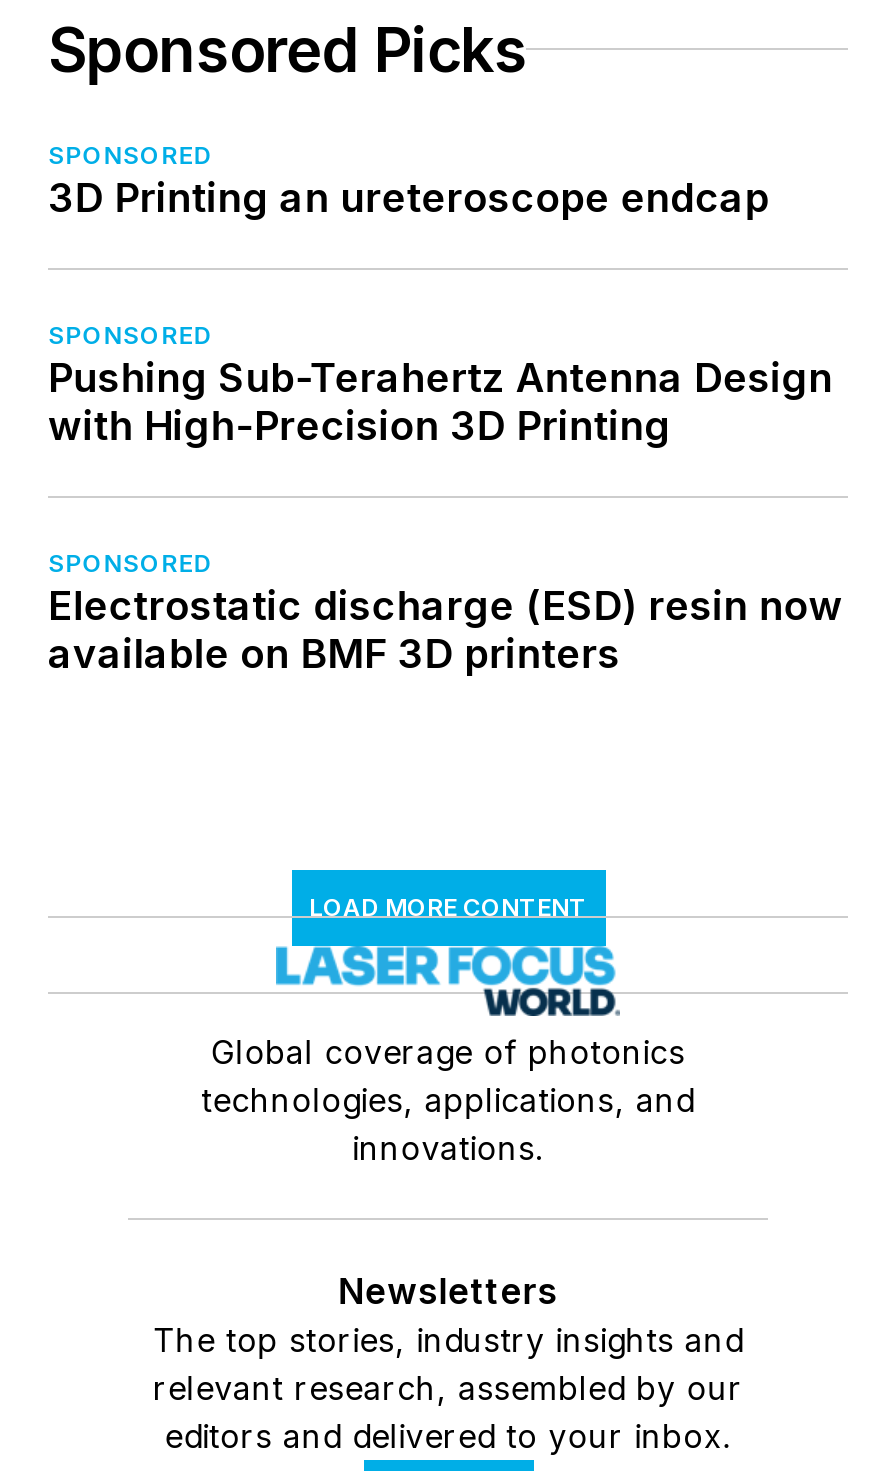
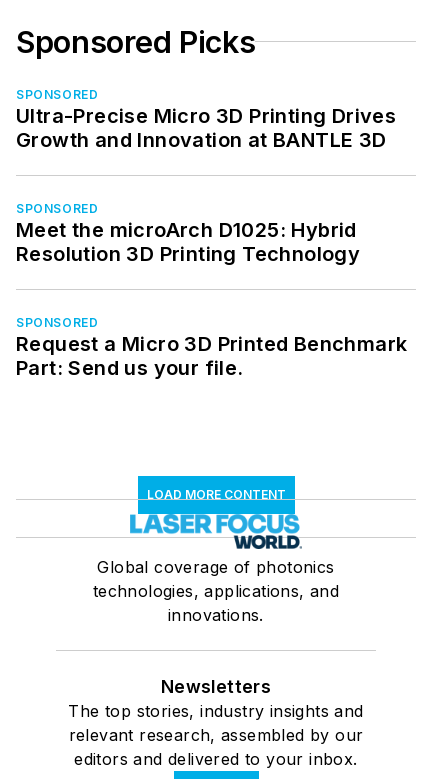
[48,174,769,222] 3D Printing an ureteroscope endcap -> [16,104,396,152] Ultra-Precise Micro 3D Printing Drives | Growth and Innovation at BANTLE 3D
[48,354,837,450] Pushing Sub-Terahertz Antenna Design | with High-Precision 3D Printing -> [16,218,360,266] Meet the microArch D1025: Hybrid | Resolution 3D Printing Technology
[48,582,843,678] Electrostatic discharge (ESD) resin now | available on BMF 3D printers -> [16,332,407,380] Request a Micro 3D Printed Benchmark | Part: Send us your file.

